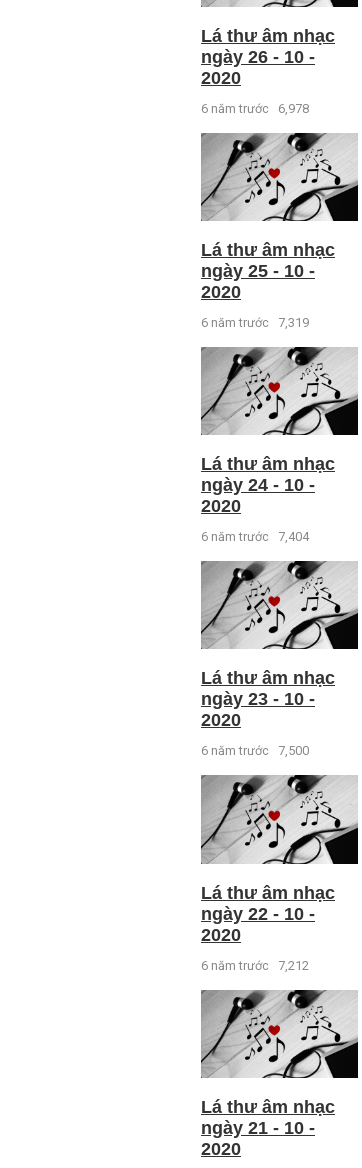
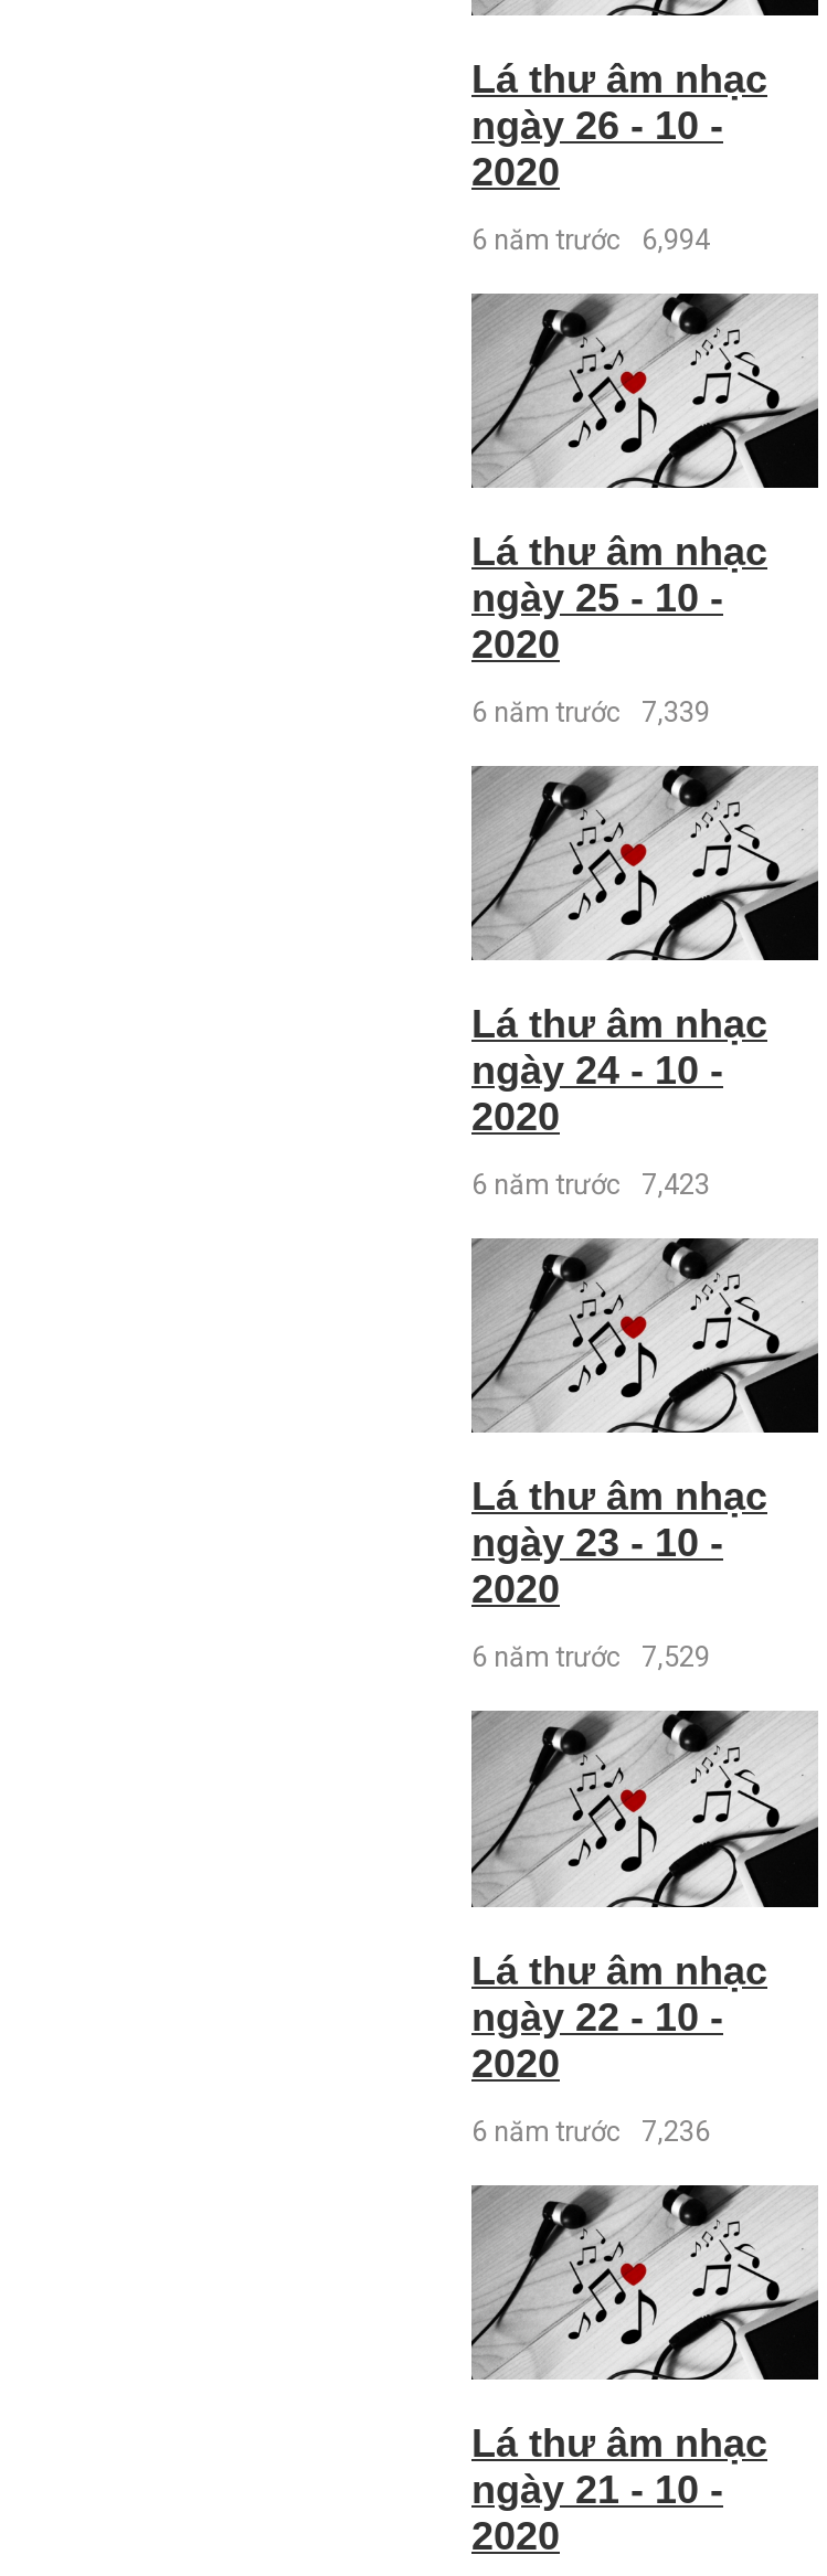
[201,100,309,115] 6 năm trước 6,978 -> [471,222,710,255] 6 năm trước 6,994
[201,315,309,330] 6 năm trước 7,319 -> [471,695,710,728] 6 năm trước 7,339
[201,529,309,544] 6 năm trước 7,404 -> [471,1168,710,1201] 6 năm trước 7,423
[201,743,309,758] 6 năm trước 7,500 -> [471,1641,710,1674] 6 năm trước 7,529
[201,958,309,973] 6 năm trước 7,212 -> [471,2114,710,2147] 6 năm trước 7,236

